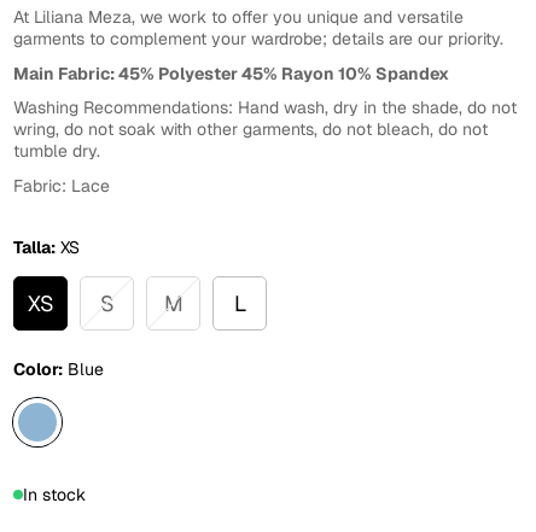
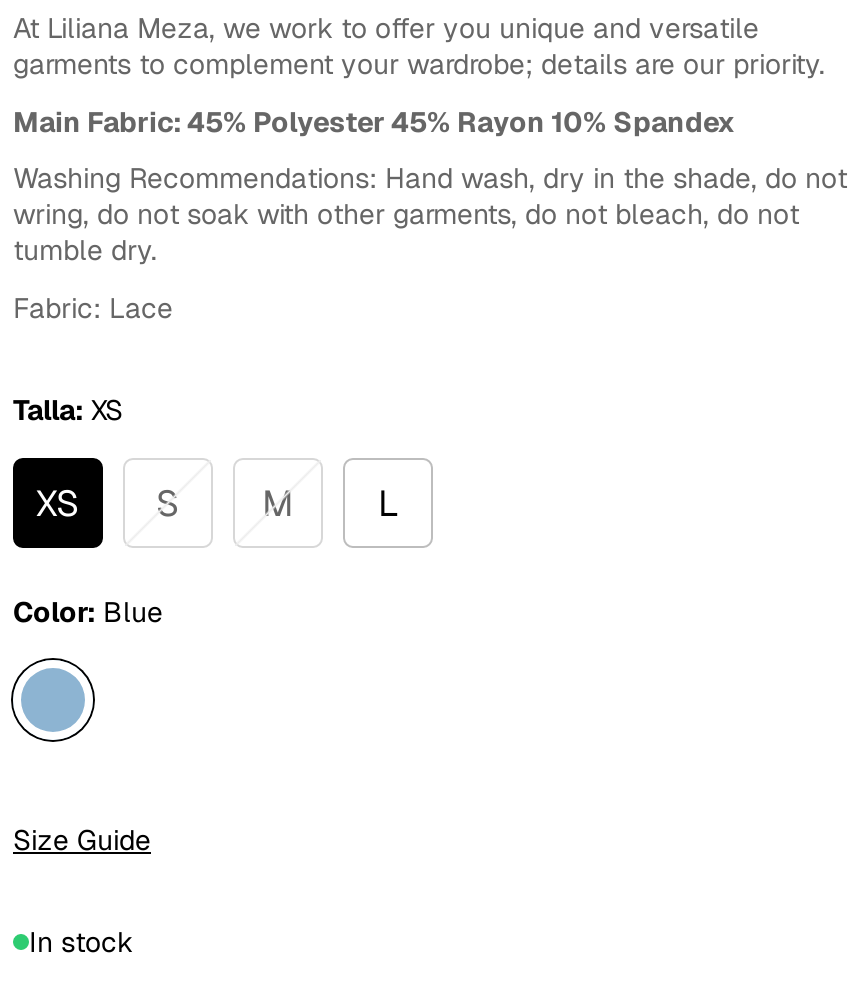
none -> [13,822,151,858] Size Guide

